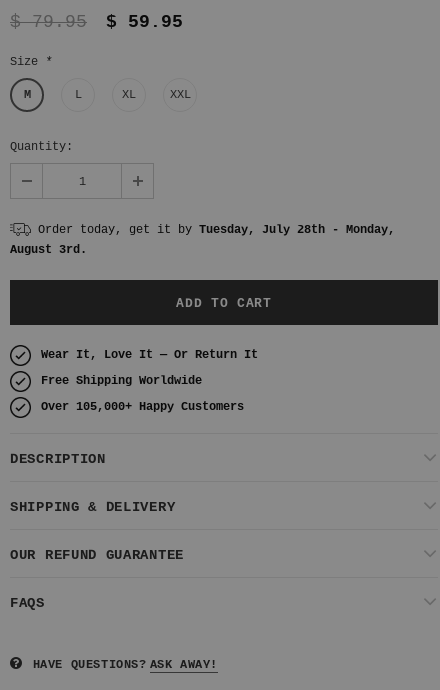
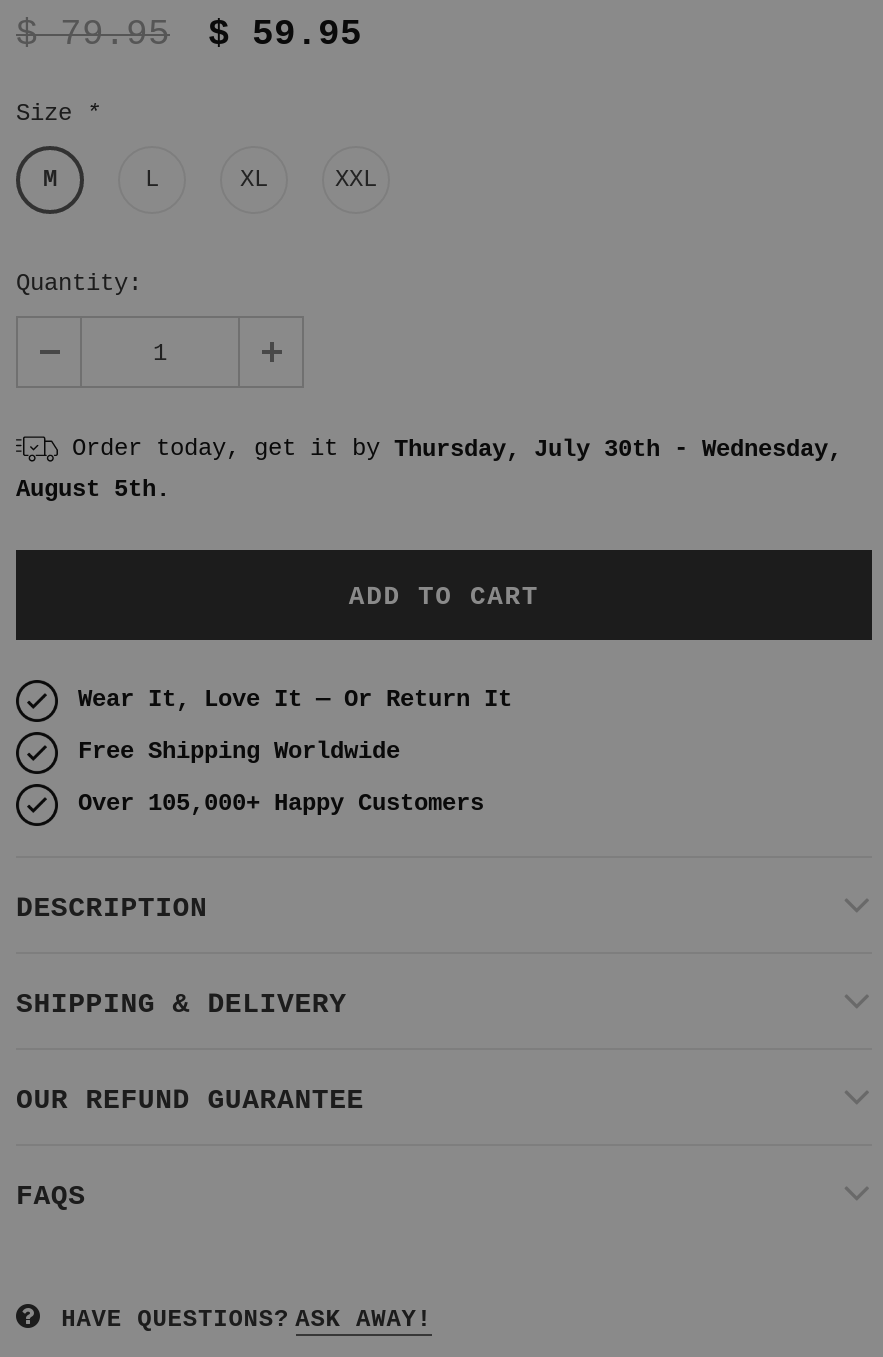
[31,223,395,237] Order today, get it by Tuesday, July 28th - Monday, -> [58,436,842,464] Order today, get it by Thursday, July 30th - Wednesday,
[10,243,87,257] August 3rd. -> [16,477,170,505] August 5th.

